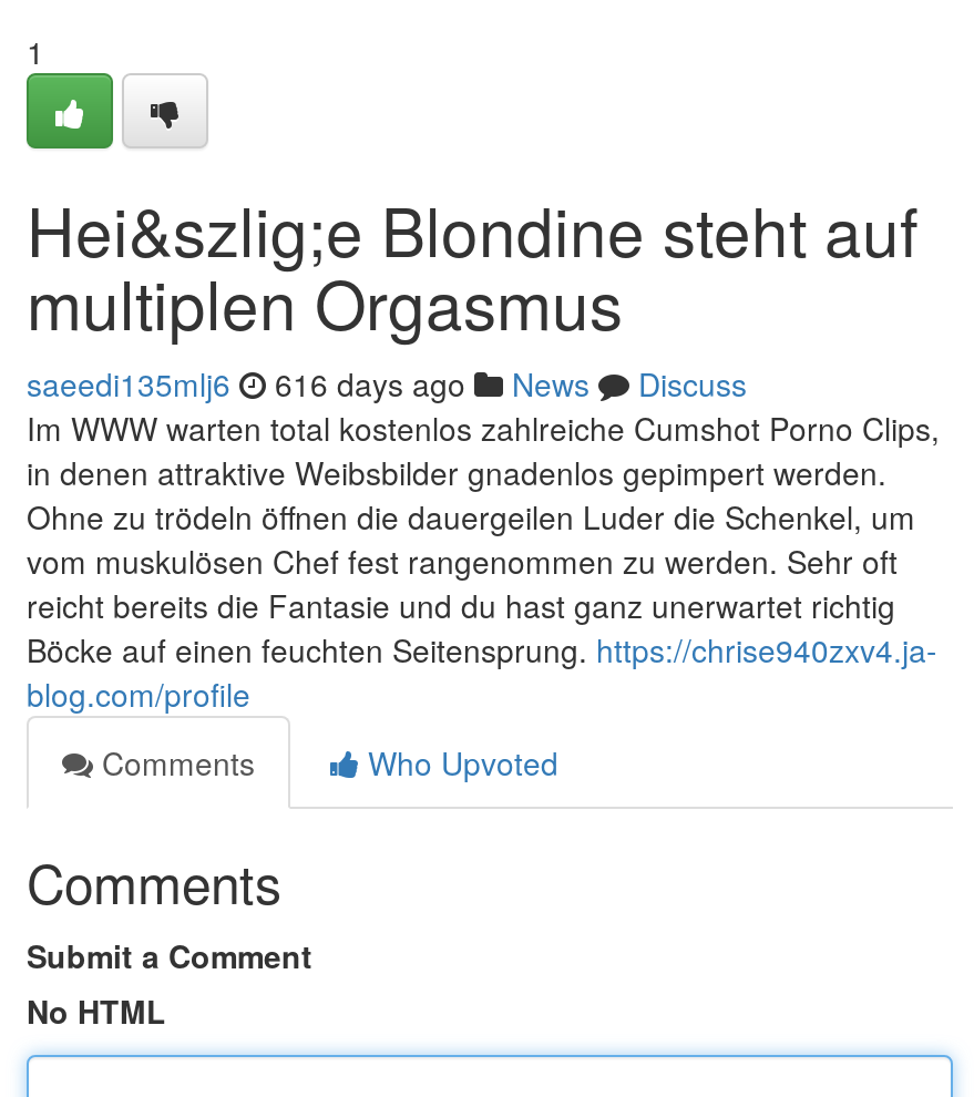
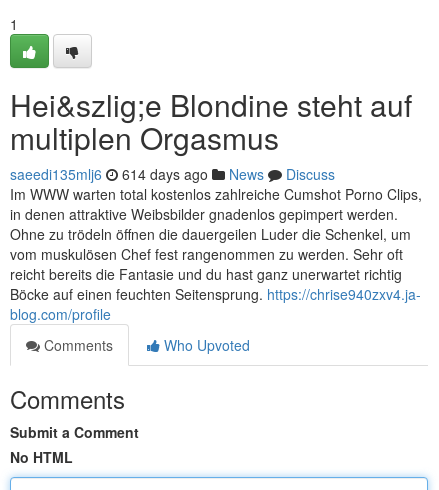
[27,361,747,406] saeedi135mlj6 616 days ago News Discuss -> [10,164,335,184] saeedi135mlj6 614 days ago News Discuss

